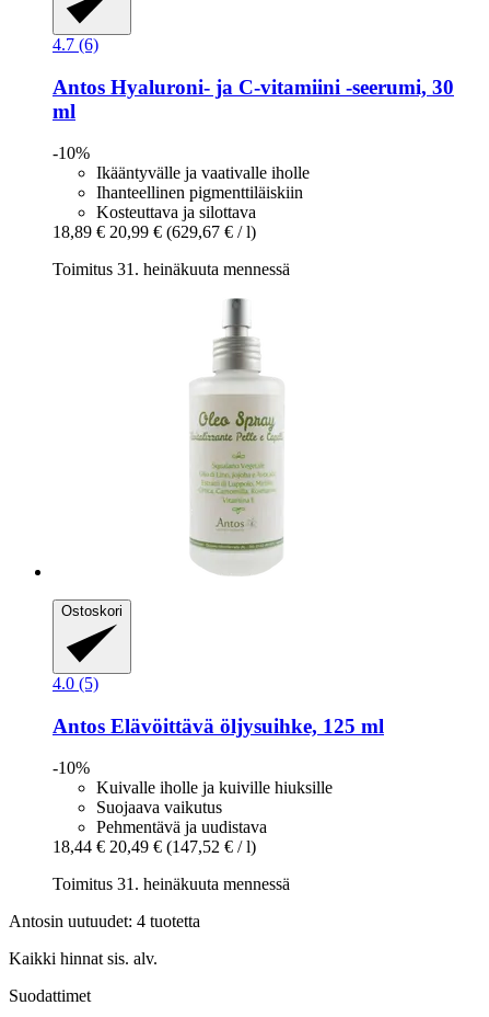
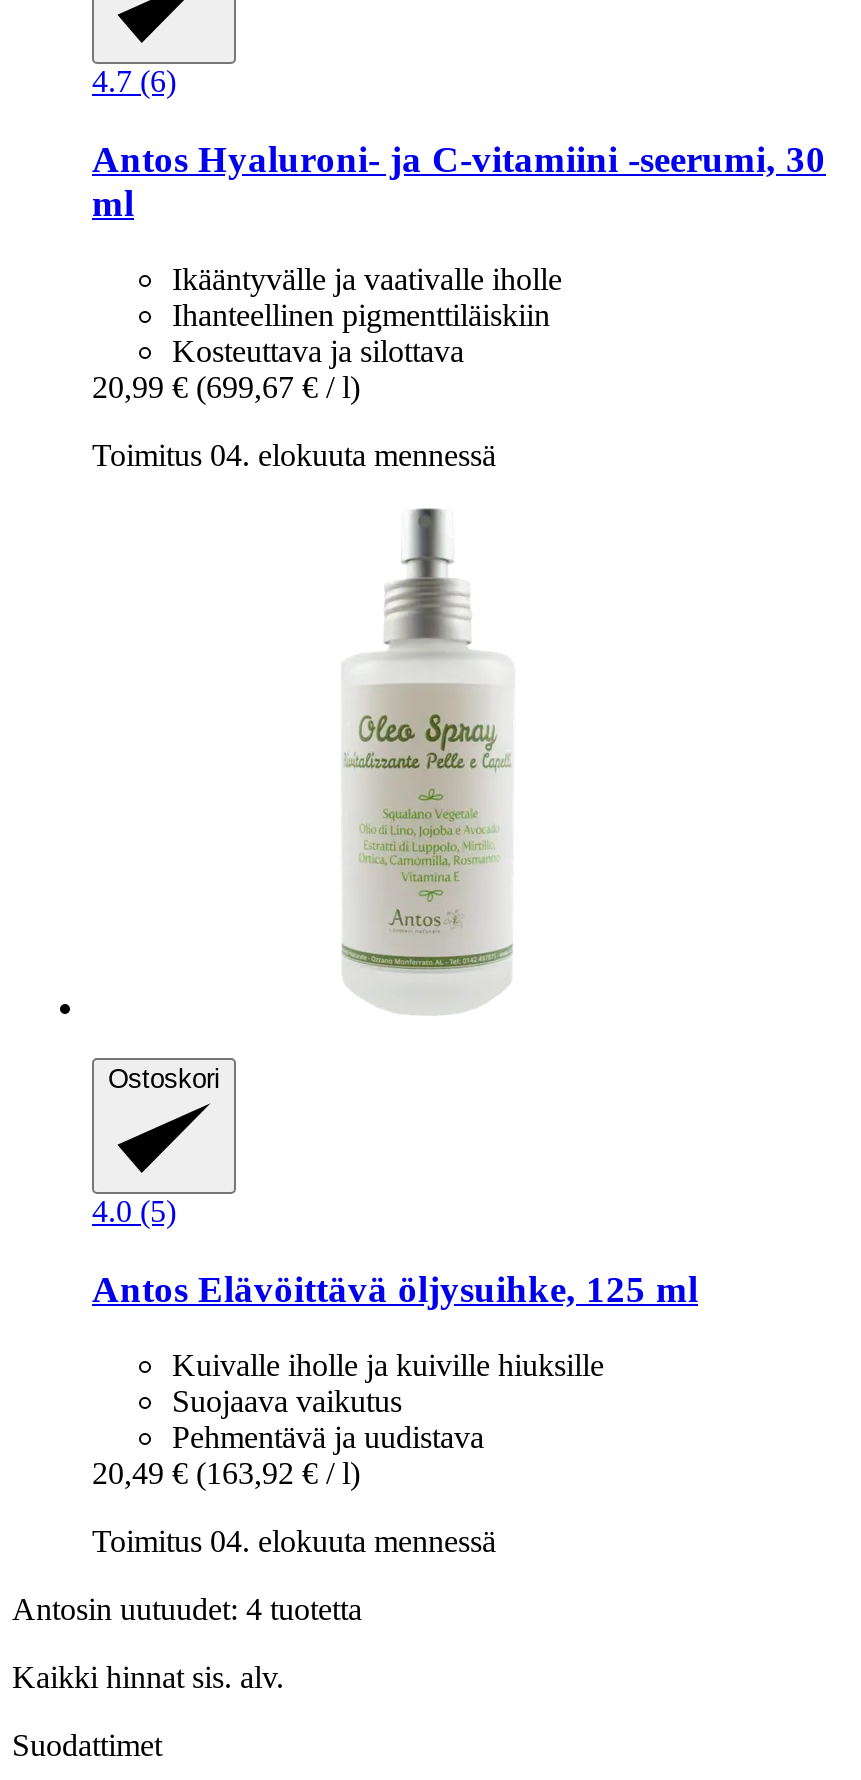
[53,144,90,162] -10% -> none
[53,223,256,241] 18,89 € 20,99 € (629,67 € / l) -> [92,370,360,404] 20,99 € (699,67 € / l)
[53,260,290,279] Toimitus 31. heinäkuuta mennessä -> [92,438,496,472] Toimitus 04. elokuuta mennessä
[53,759,90,778] -10% -> none
[53,838,256,856] 18,44 € 20,49 € (147,52 € / l) -> [92,1457,360,1491] 20,49 € (163,92 € / l)
[53,875,290,894] Toimitus 31. heinäkuuta mennessä -> [92,1525,496,1559] Toimitus 04. elokuuta mennessä

